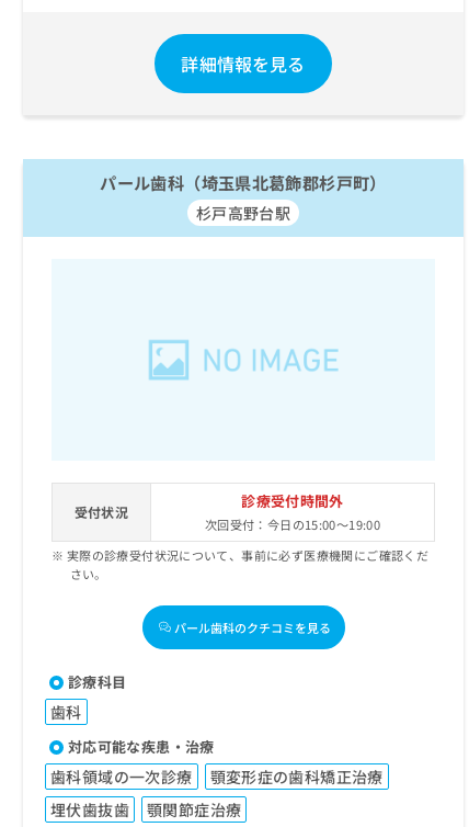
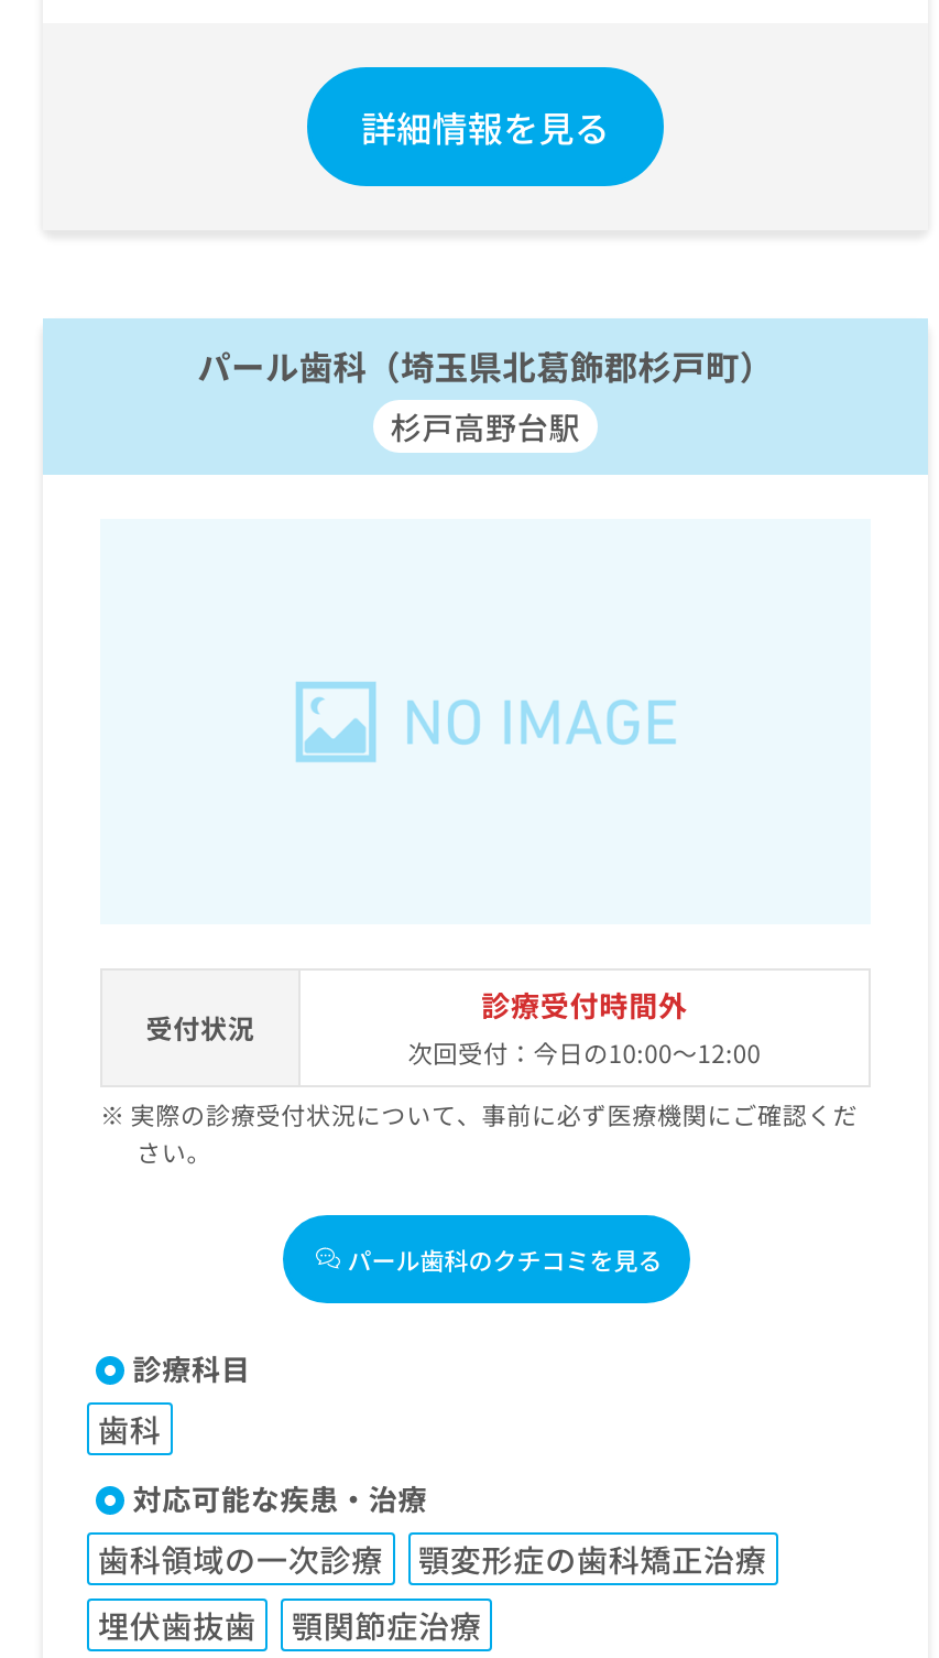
[205,516,380,533] 次回受付：今日の15:00～19:00 -> [408,1034,761,1070] 次回受付：今日の10:00～12:00

